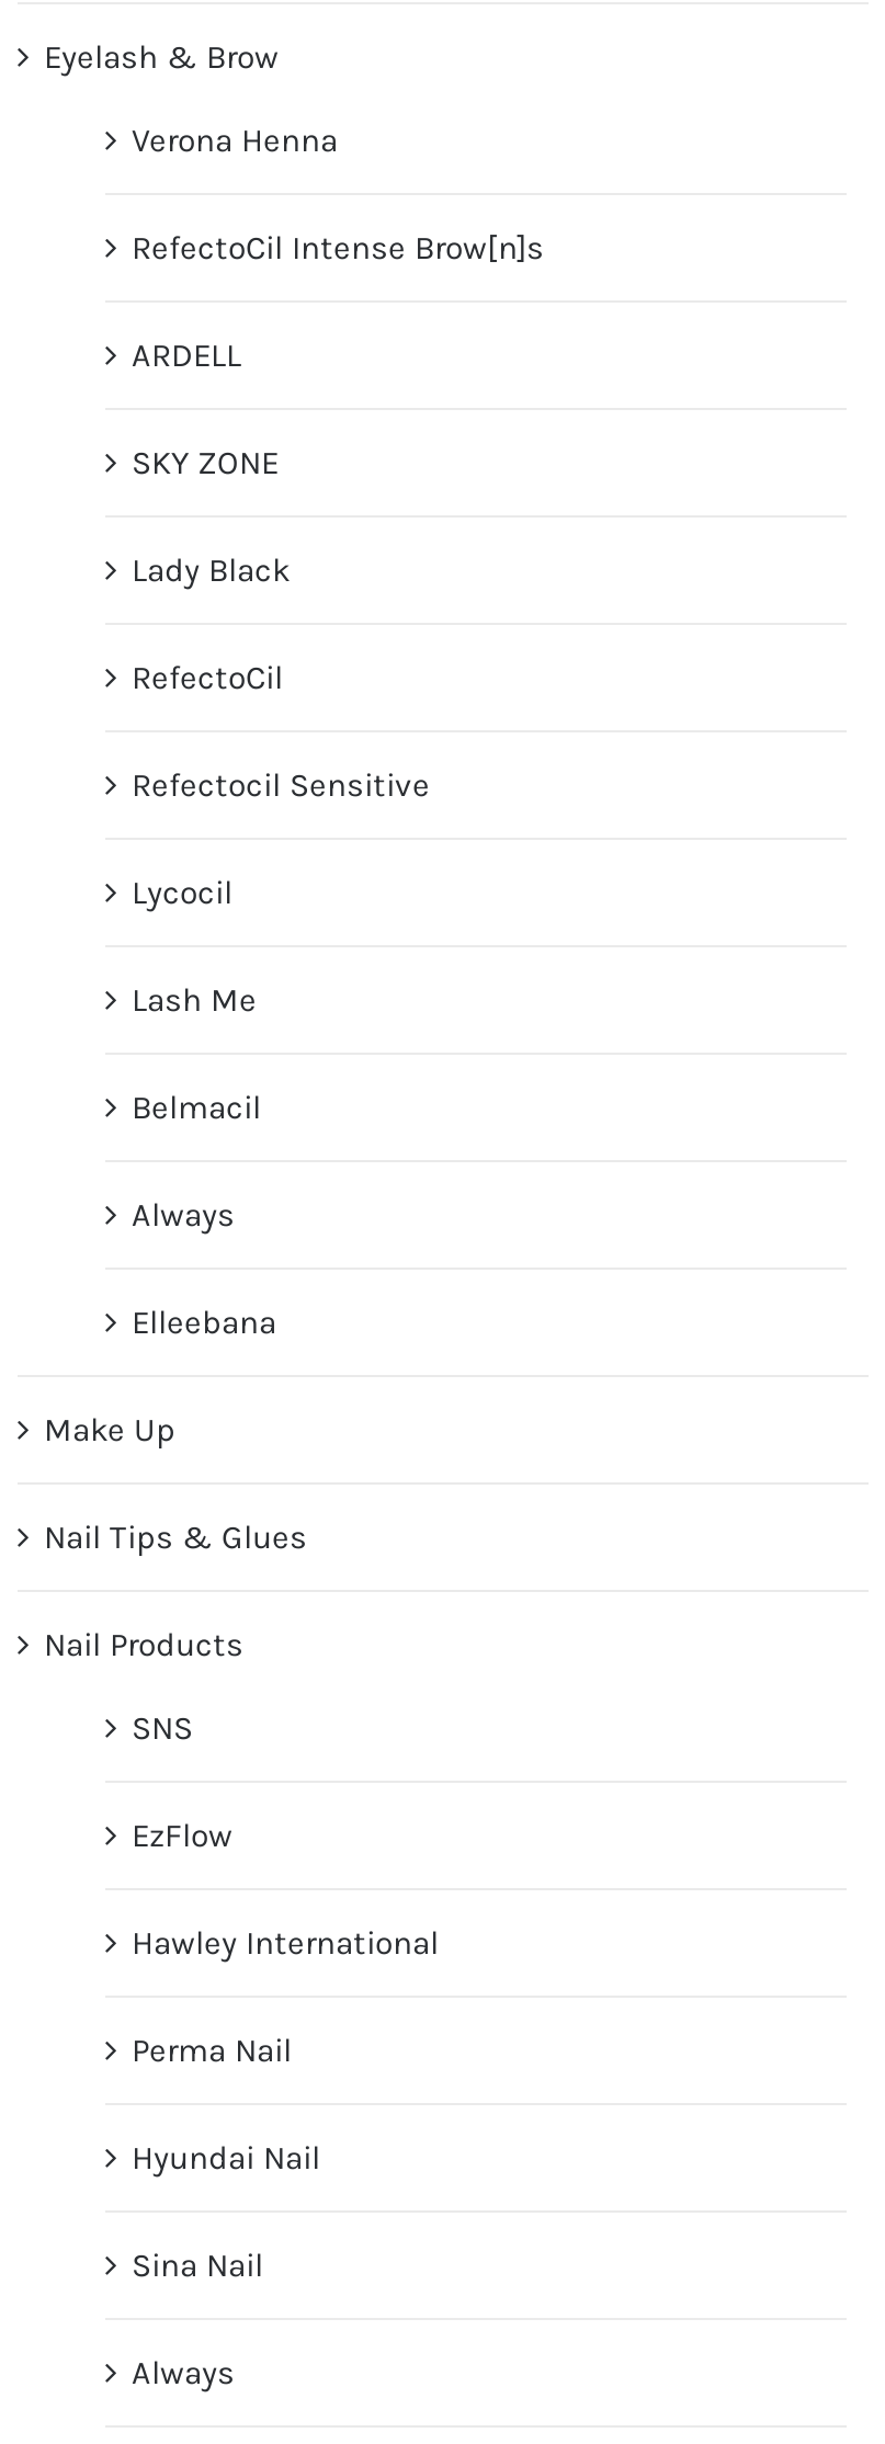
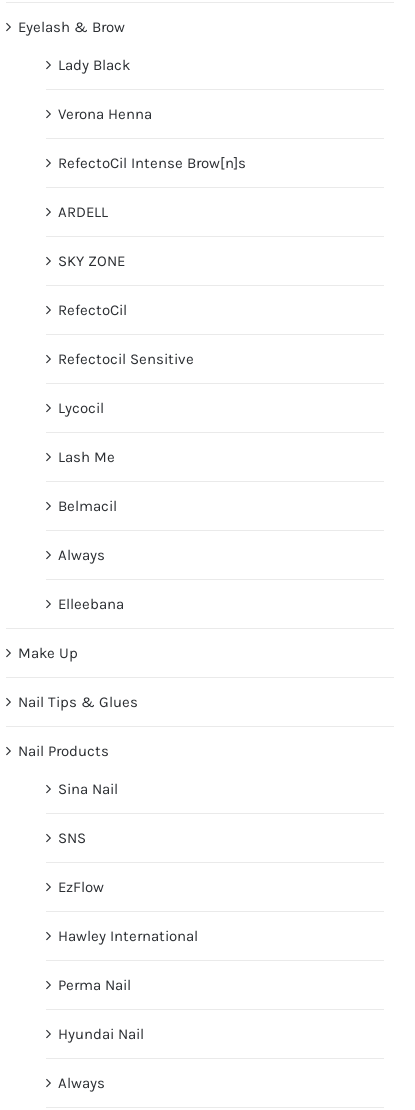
moved [132,120,544,482] -> [58,105,246,270]: Verona Henna | RefectoCil Intense Brow[n]s | ARDELL | SKY ZONE
moved [132,550,290,589] -> [58,56,130,74]: Lady Black
moved [132,1708,439,2177] -> [58,829,198,1043]: SNS | EzFlow | Hawley International | Perma Nail | Hyundai Nail
moved [132,2245,263,2285] -> [58,780,118,798]: Sina Nail

